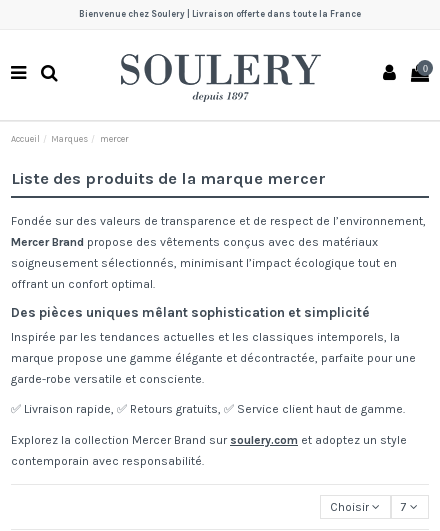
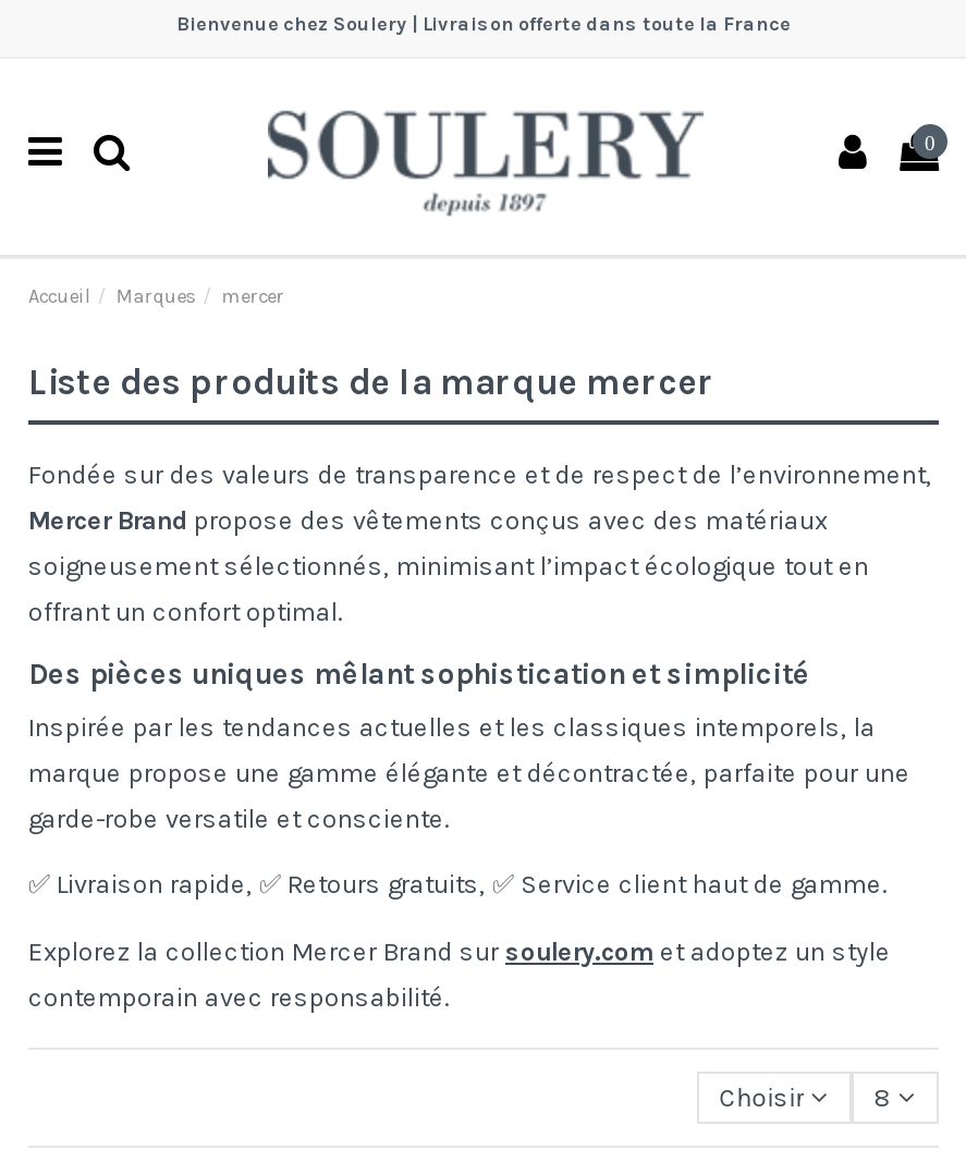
[401,500,410,514] 7 -> [874,1082,898,1113] 8

